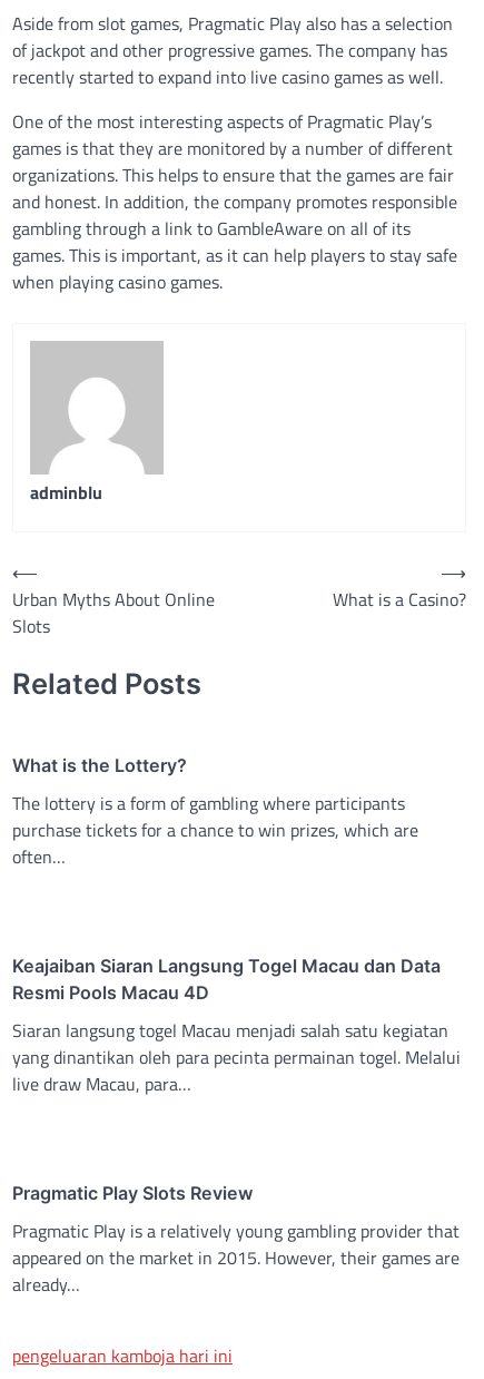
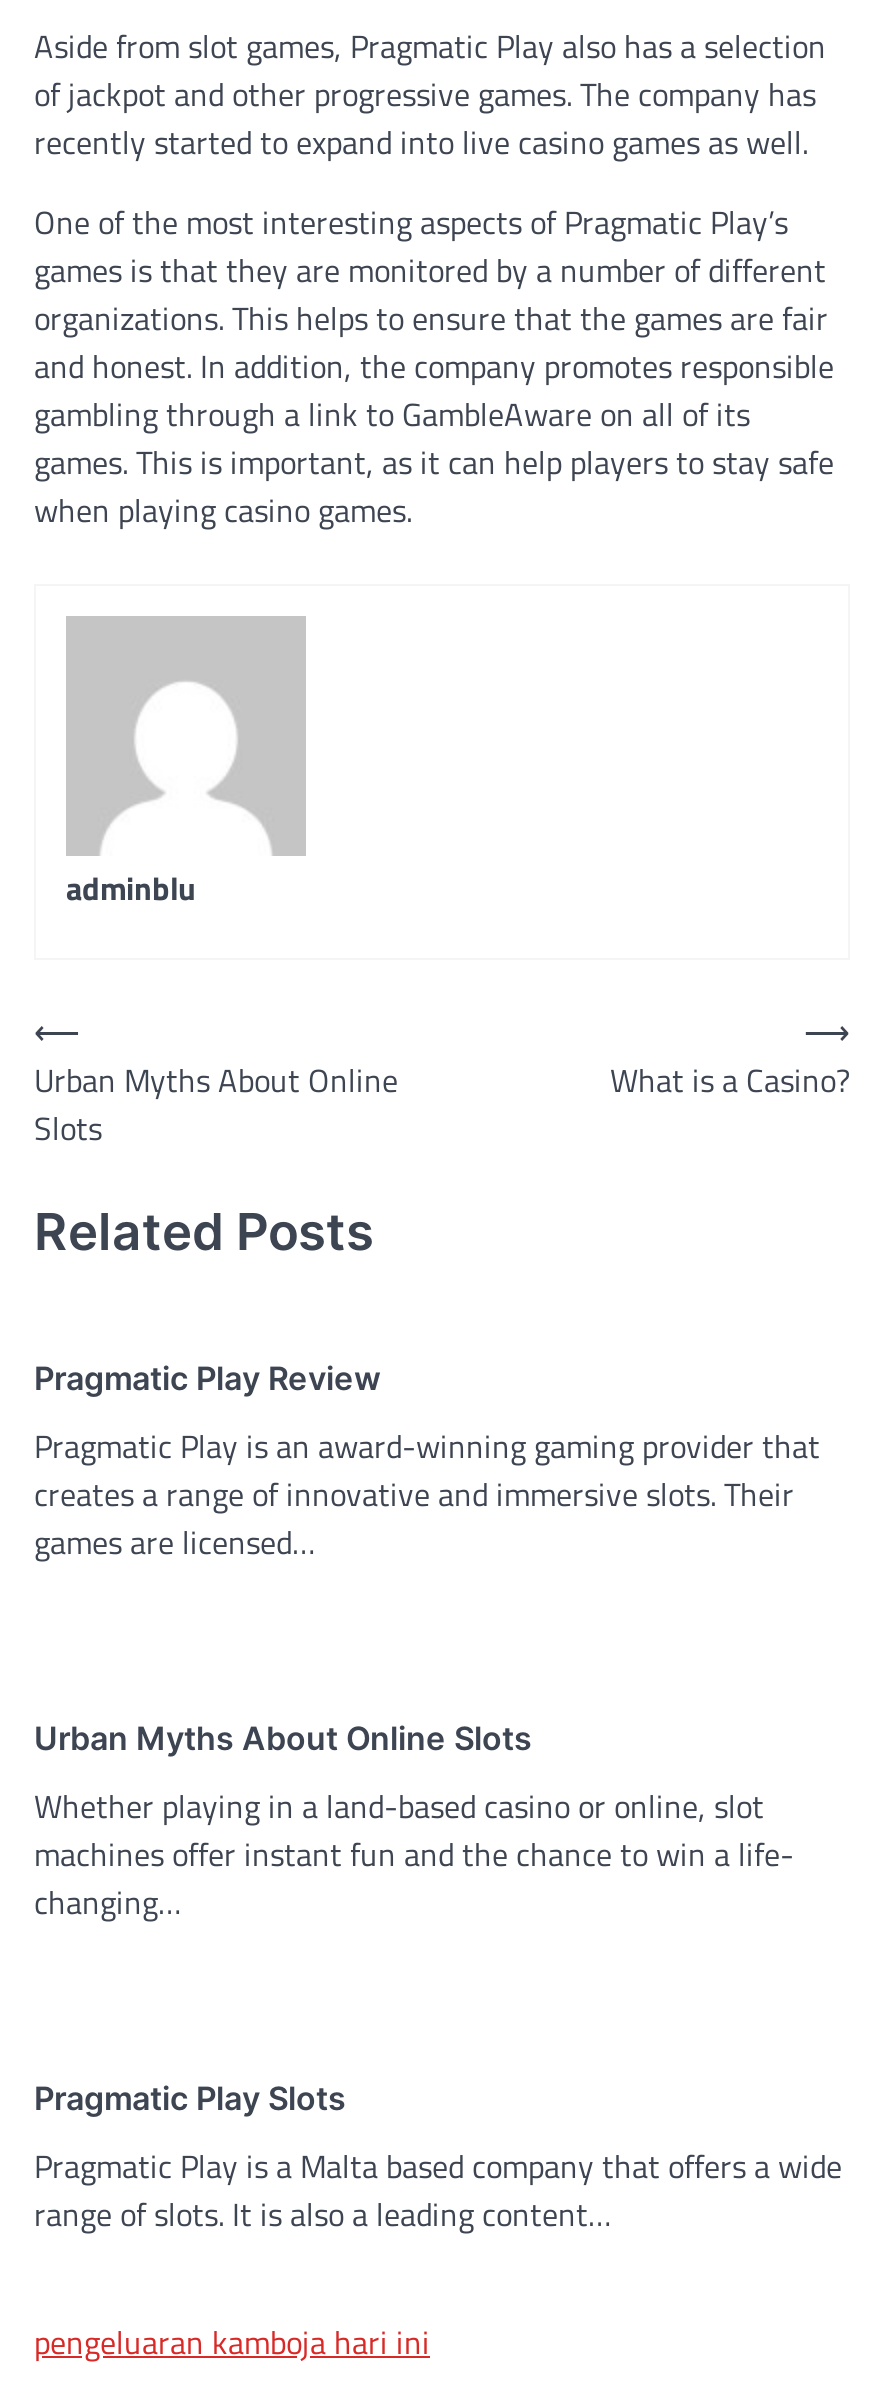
[12,754,187,776] What is the Lottery? -> [34,1358,380,1398] Pragmatic Play Review
[12,790,418,870] The lottery is a form of gambling where participants | purchase tickets for a chance to win prizes, which are | often… -> [34,1422,820,1566] Pragmatic Play is an award-winning gaming provider that | creates a range of innovative and immersive slots. Their | games are licensed…
[12,954,441,1004] Keajaiban Siaran Langsung Togel Macau dan Data | Resmi Pools Macau 4D -> [34,1718,532,1758] Urban Myths About Online Slots
[12,1017,461,1097] Siaran langsung togel Macau menjadi salah satu kegiatan | yang dinantikan oleh para pecinta permainan togel. Melalui | live draw Macau, para… -> [34,1782,794,1926] Whether playing in a land-based casino or online, slot | machines offer instant fun and the chance to win a life- | changing…
[12,1182,253,1204] Pragmatic Play Slots Review -> [34,2078,346,2118] Pragmatic Play Slots
[12,1217,460,1298] Pragmatic Play is a relatively young gambling provider that | appeared on the market in 2015. However, their games are | already… -> [34,2142,842,2238] Pragmatic Play is a Malta based company that offers a wide | range of slots. It is also a leading content…

